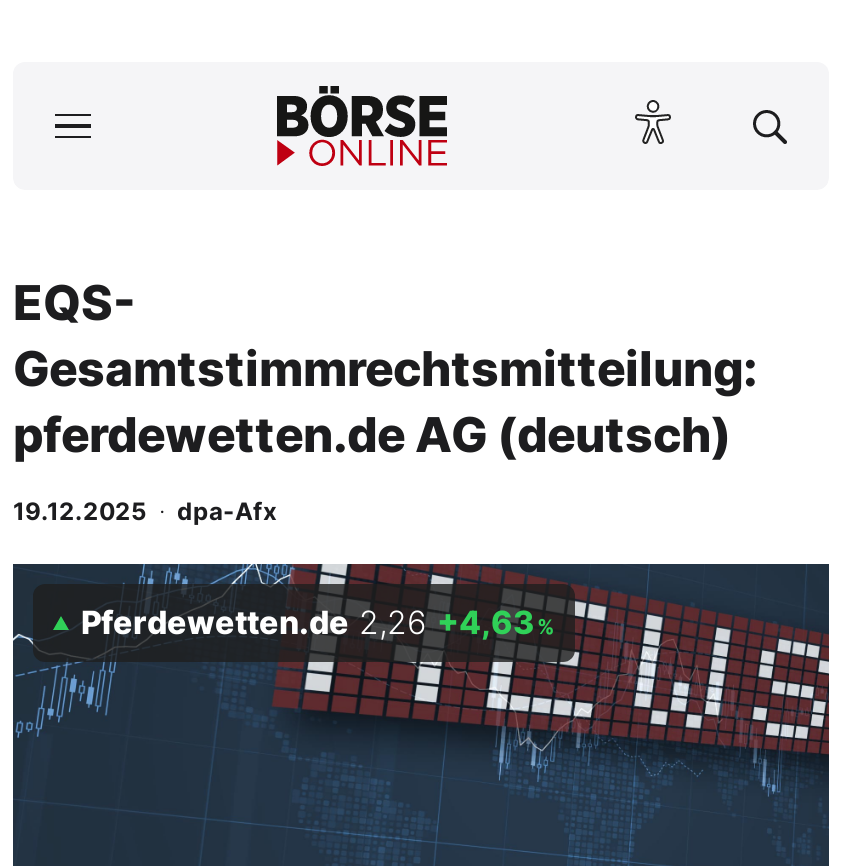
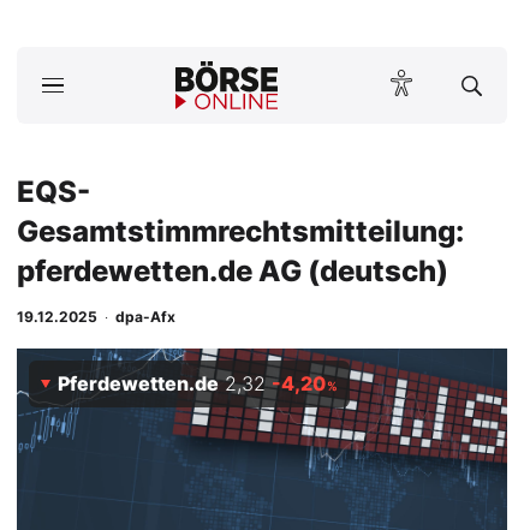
[81,602,555,642] Pferdewetten.de 2,26 +4,63% -> [58,371,338,395] Pferdewetten.de 2,32 -4,20%

